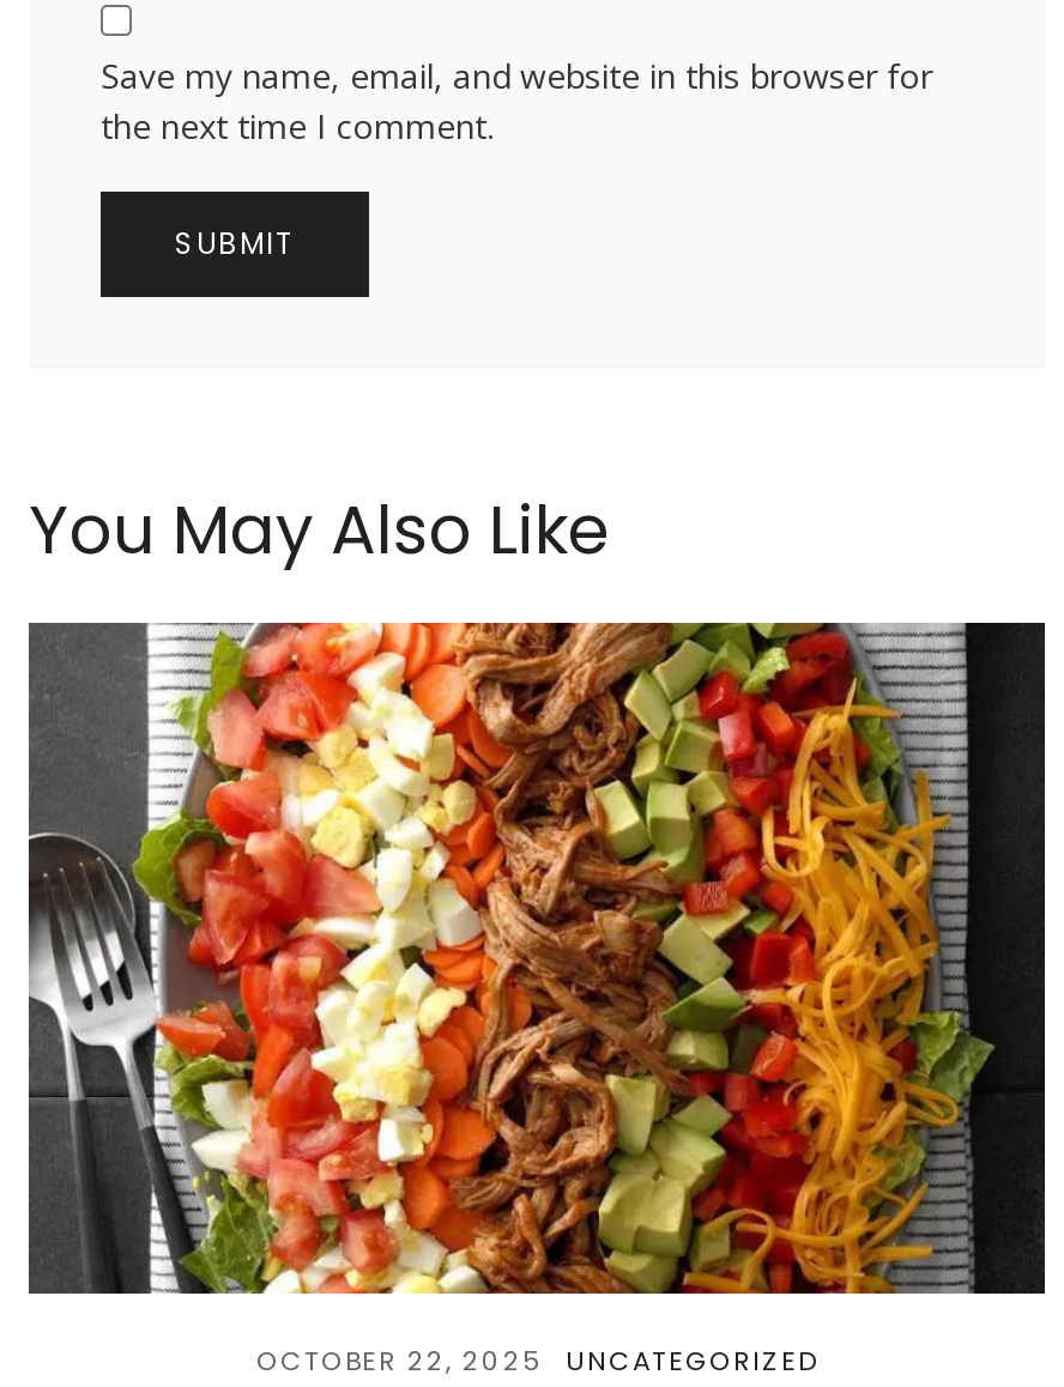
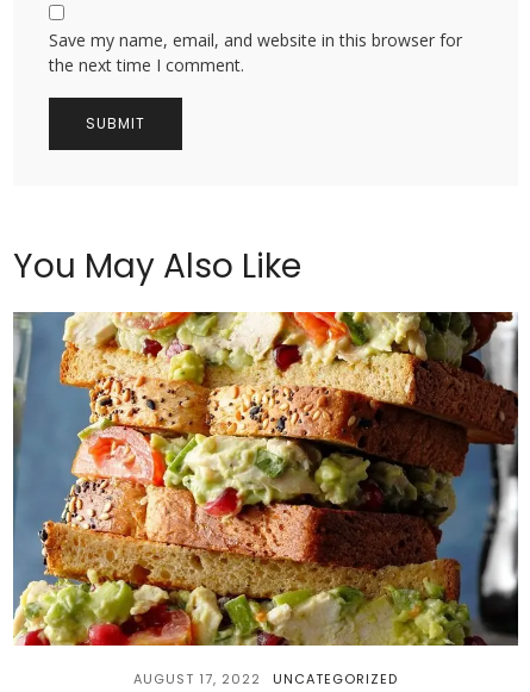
[26,620,1047,1379] [image] | OCTOBER 22, 2025 UNCATEGORIZED -> [12,311,518,688] [image] | AUGUST 17, 2022 UNCATEGORIZED

